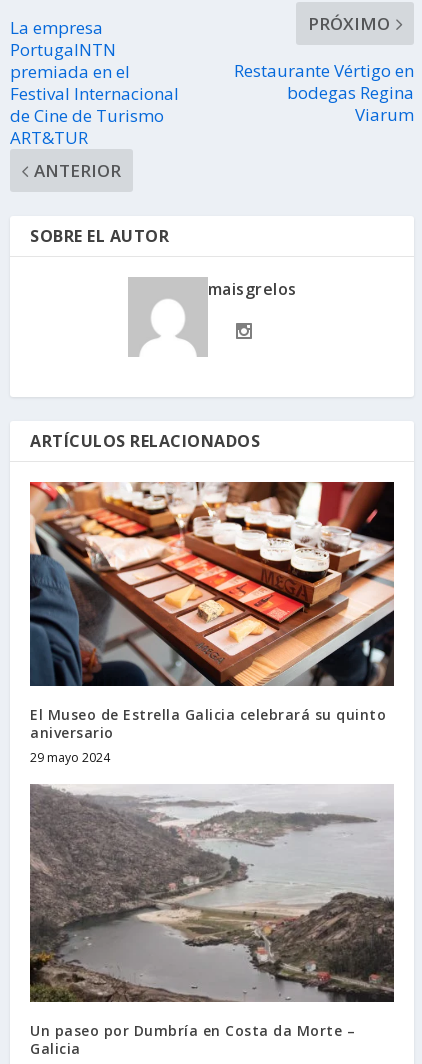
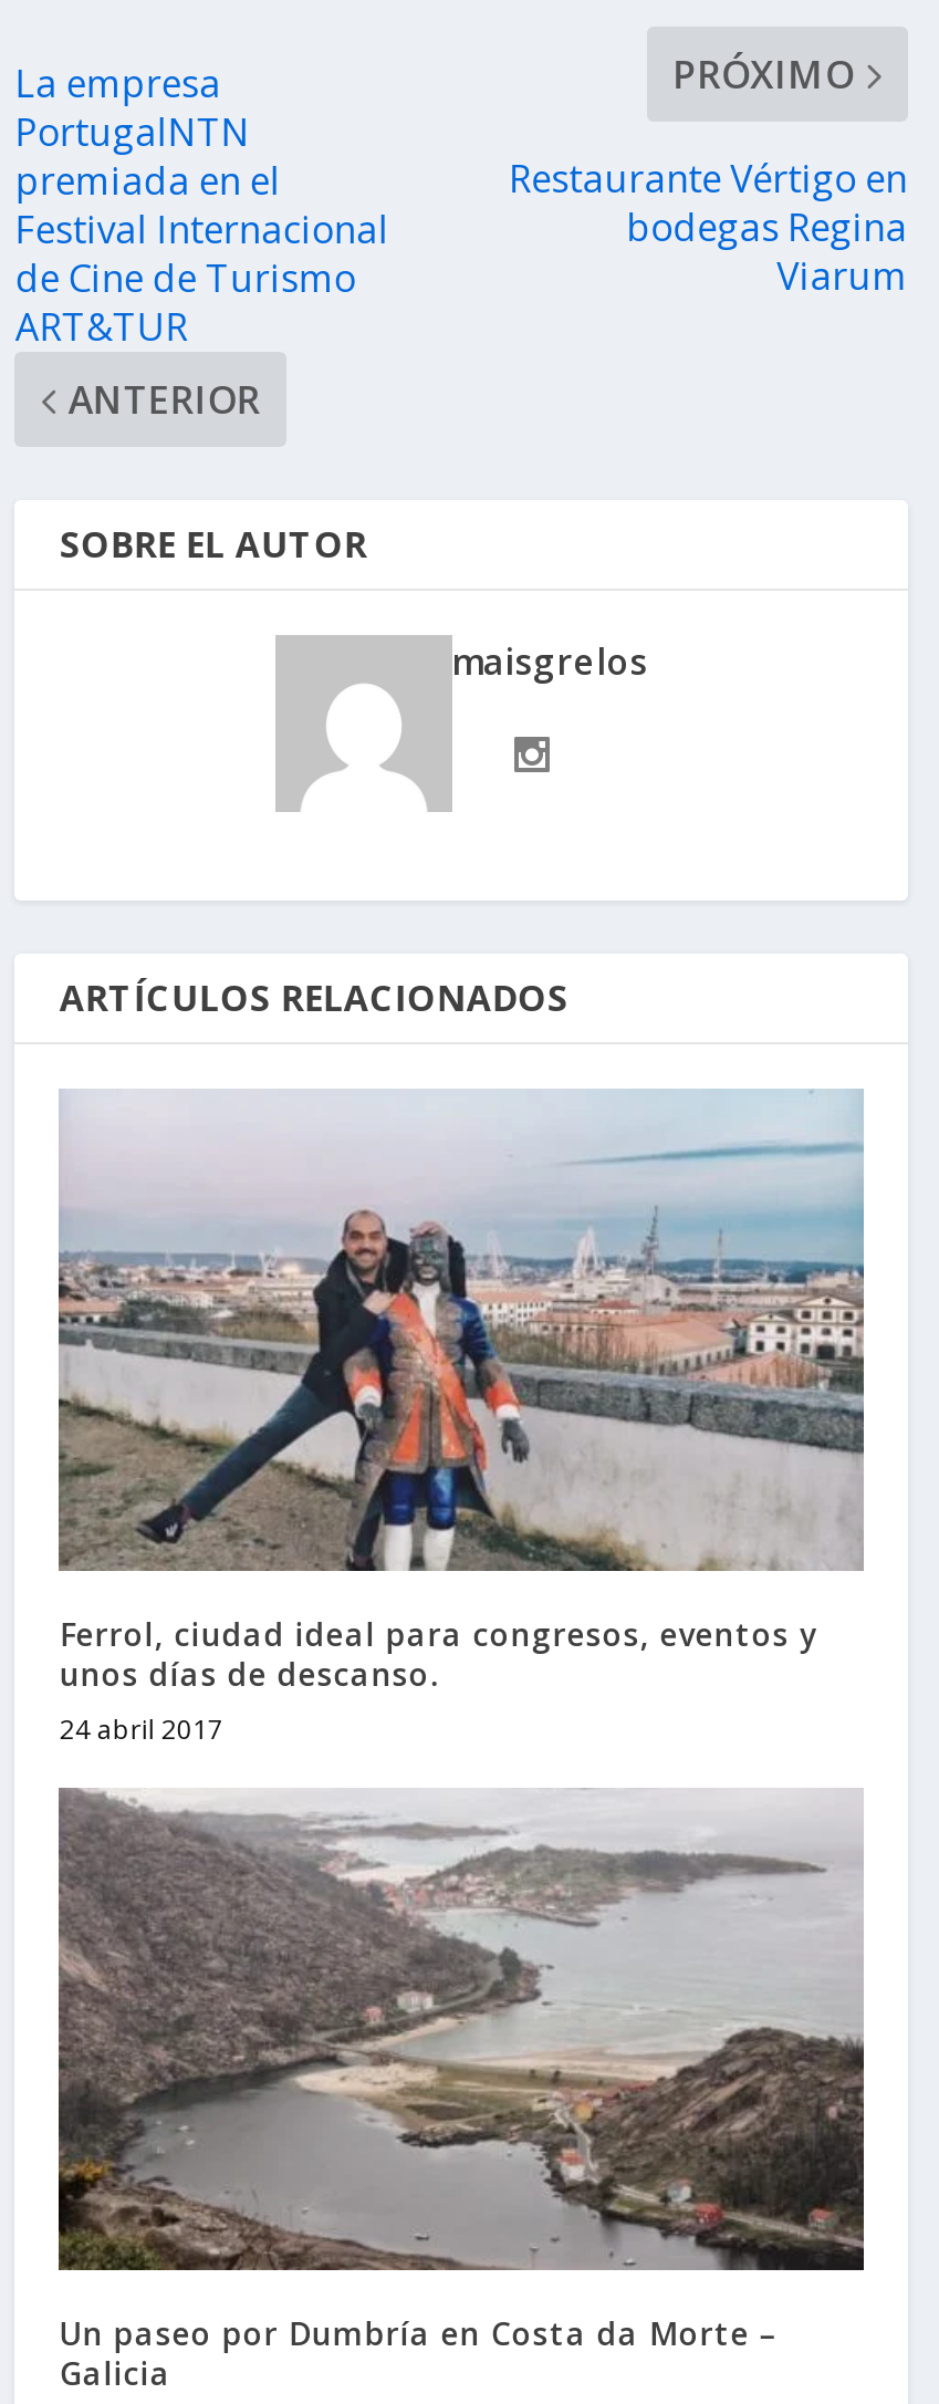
[29,481,395,766] [image] | El Museo de Estrella Galicia celebrará su quinto | aniversario | 29 mayo 2024 -> [56,1089,866,1748] [image] | Ferrol, ciudad ideal para congresos, eventos y | unos días de descanso. | 24 abril 2017

